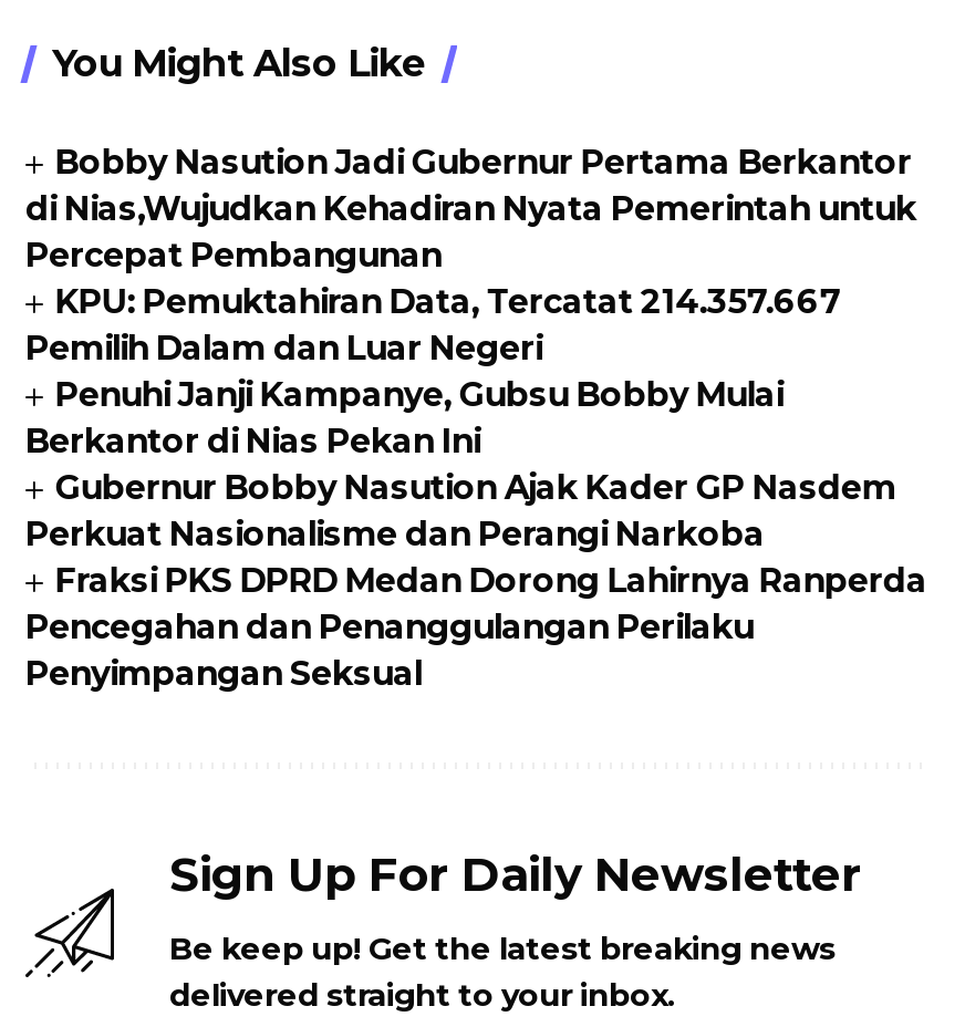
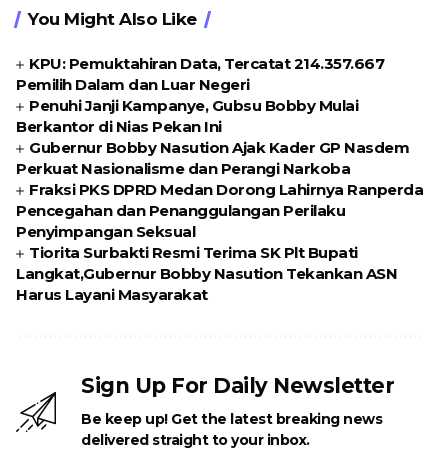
[25,141,916,276] Bobby Nasution Jadi Gubernur Pertama Berkantor | di Nias,Wujudkan Kehadiran Nyata Pemerintah untuk | Percepat Pembangunan -> none
moved [25,281,927,695] -> [16,54,423,241]: KPU: Pemuktahiran Data, Tercatat 214.357.667 | Pemilih Dalam dan Luar Negeri | Penuhi Janji Kampanye, Gubsu Bobby Mulai | ... | Pencegahan dan Penanggulangan Perilaku | Penyimpangan Seksual
none -> [16,243,397,304] Tiorita Surbakti Resmi Terima SK Plt Bupati | Langkat,Gubernur Bobby Nasution Tekankan ASN | Harus Layani Masyarakat

